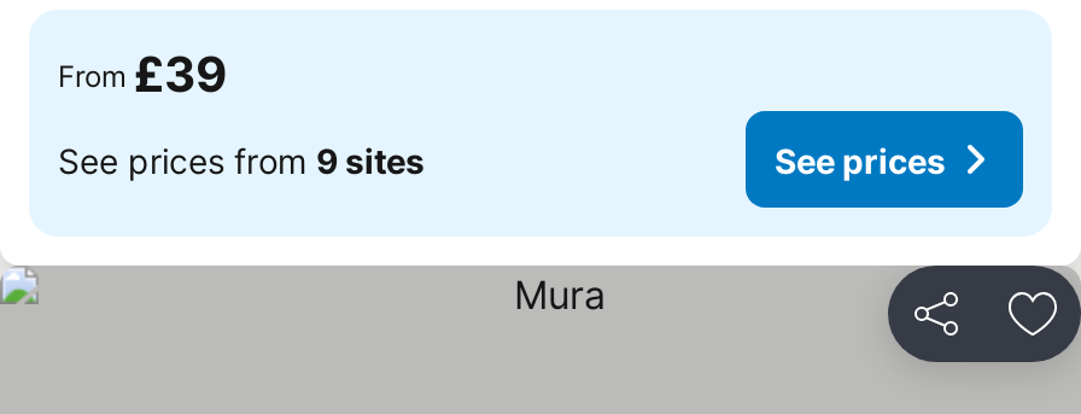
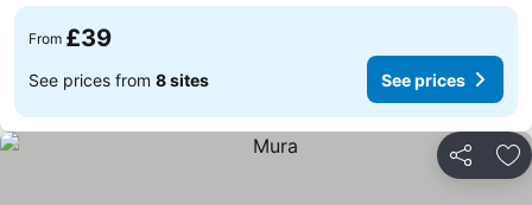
[58,139,425,180] See prices from 9 sites -> [28,69,209,89] See prices from 8 sites

